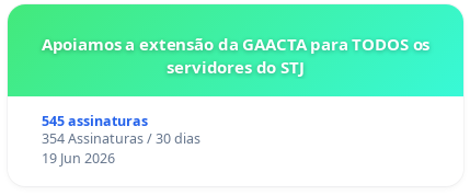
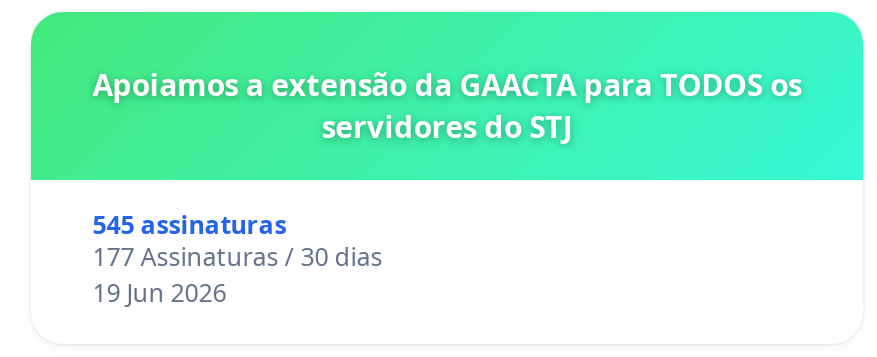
[41,129,200,148] 354 Assinaturas / 30 dias -> [93,239,383,273] 177 Assinaturas / 30 dias

